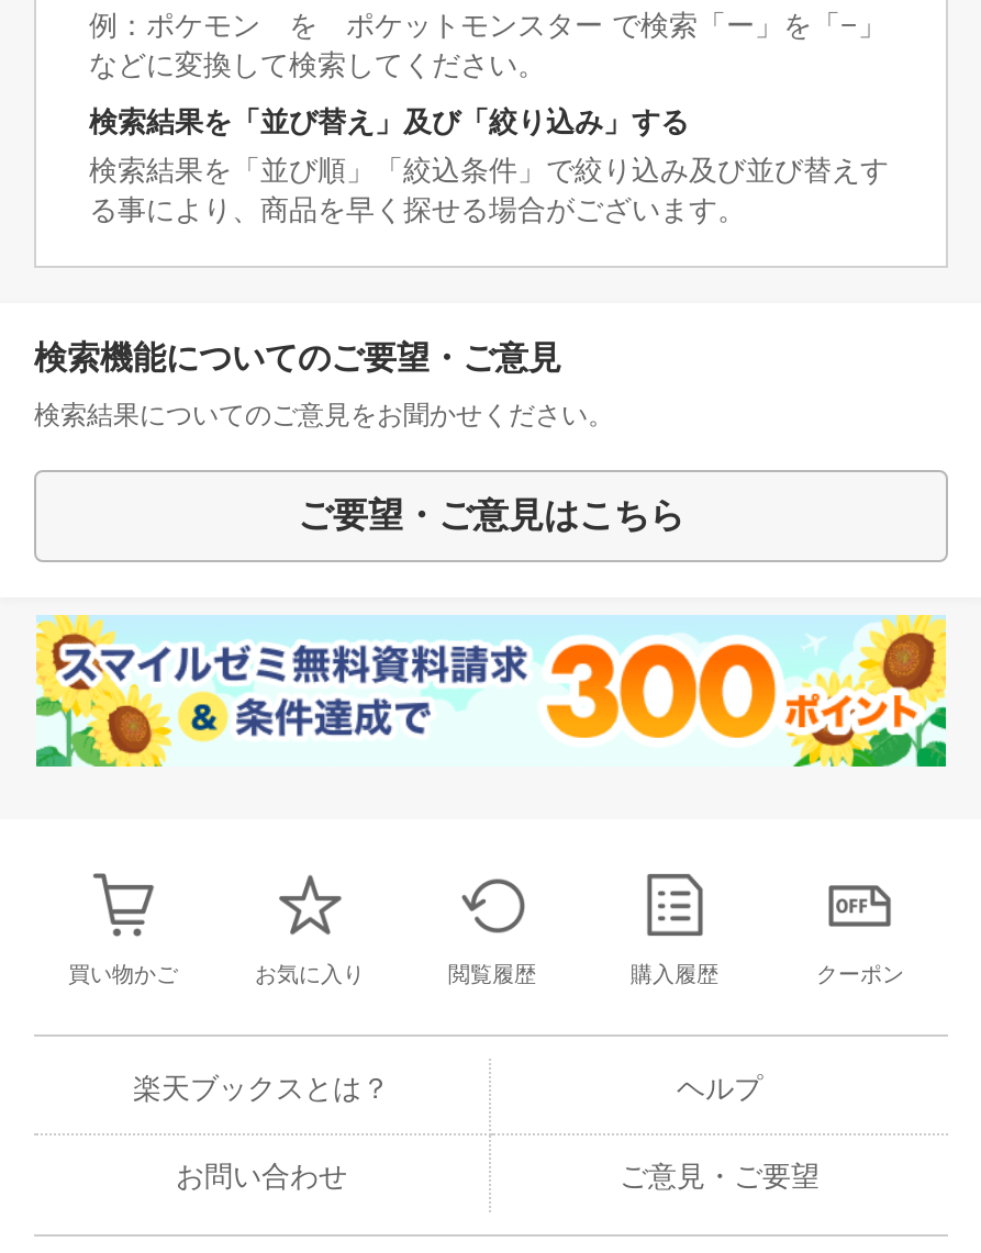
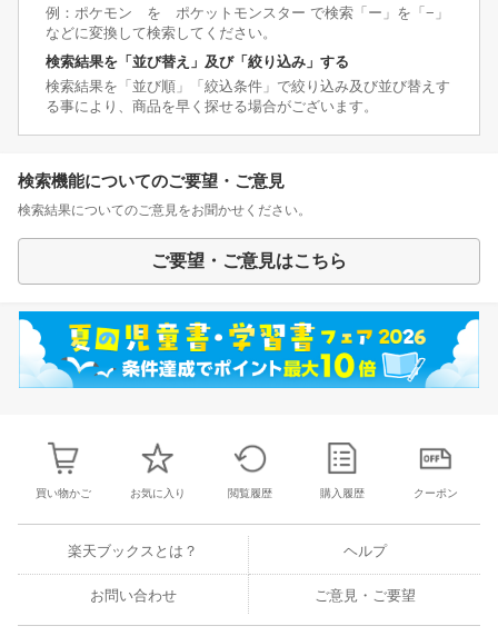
[34,613,948,769] [image] -> [18,310,480,389] [image]

